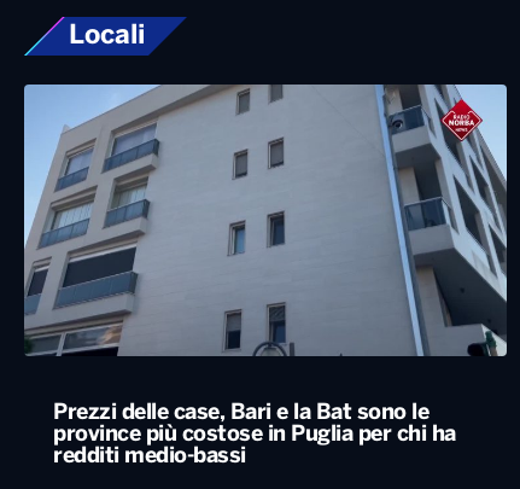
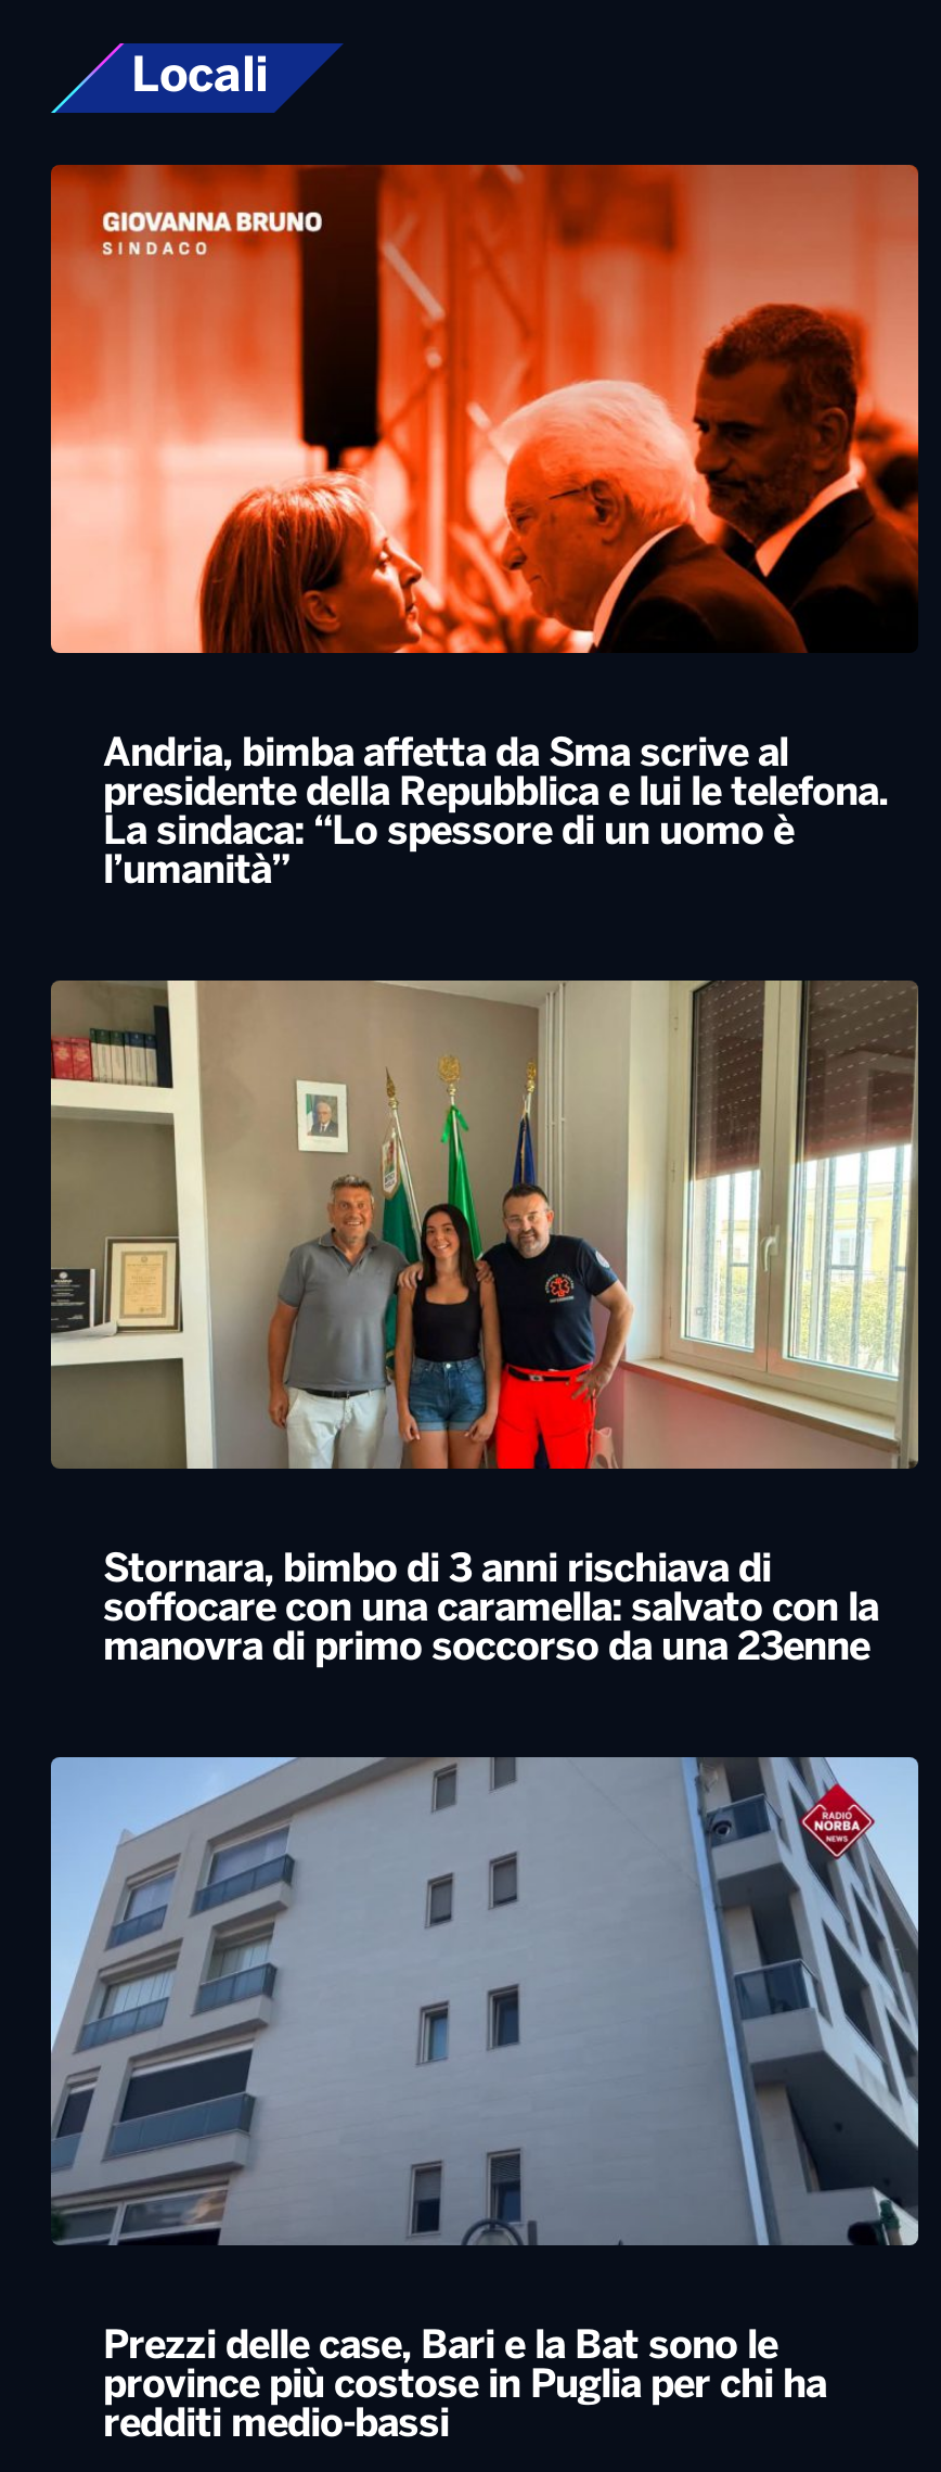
none -> [49,163,920,892] [image] | Andria, bimba affetta da Sma scrive al | presidente della Repubblica e lui le telefona. | La sindaca: “Lo spessore di un uomo è | l’umanità”
none -> [49,978,920,1669] [image] | Stornara, bimbo di 3 anni rischiava di | soffocare con una caramella: salvato con la | manovra di primo soccorso da una 23enne

